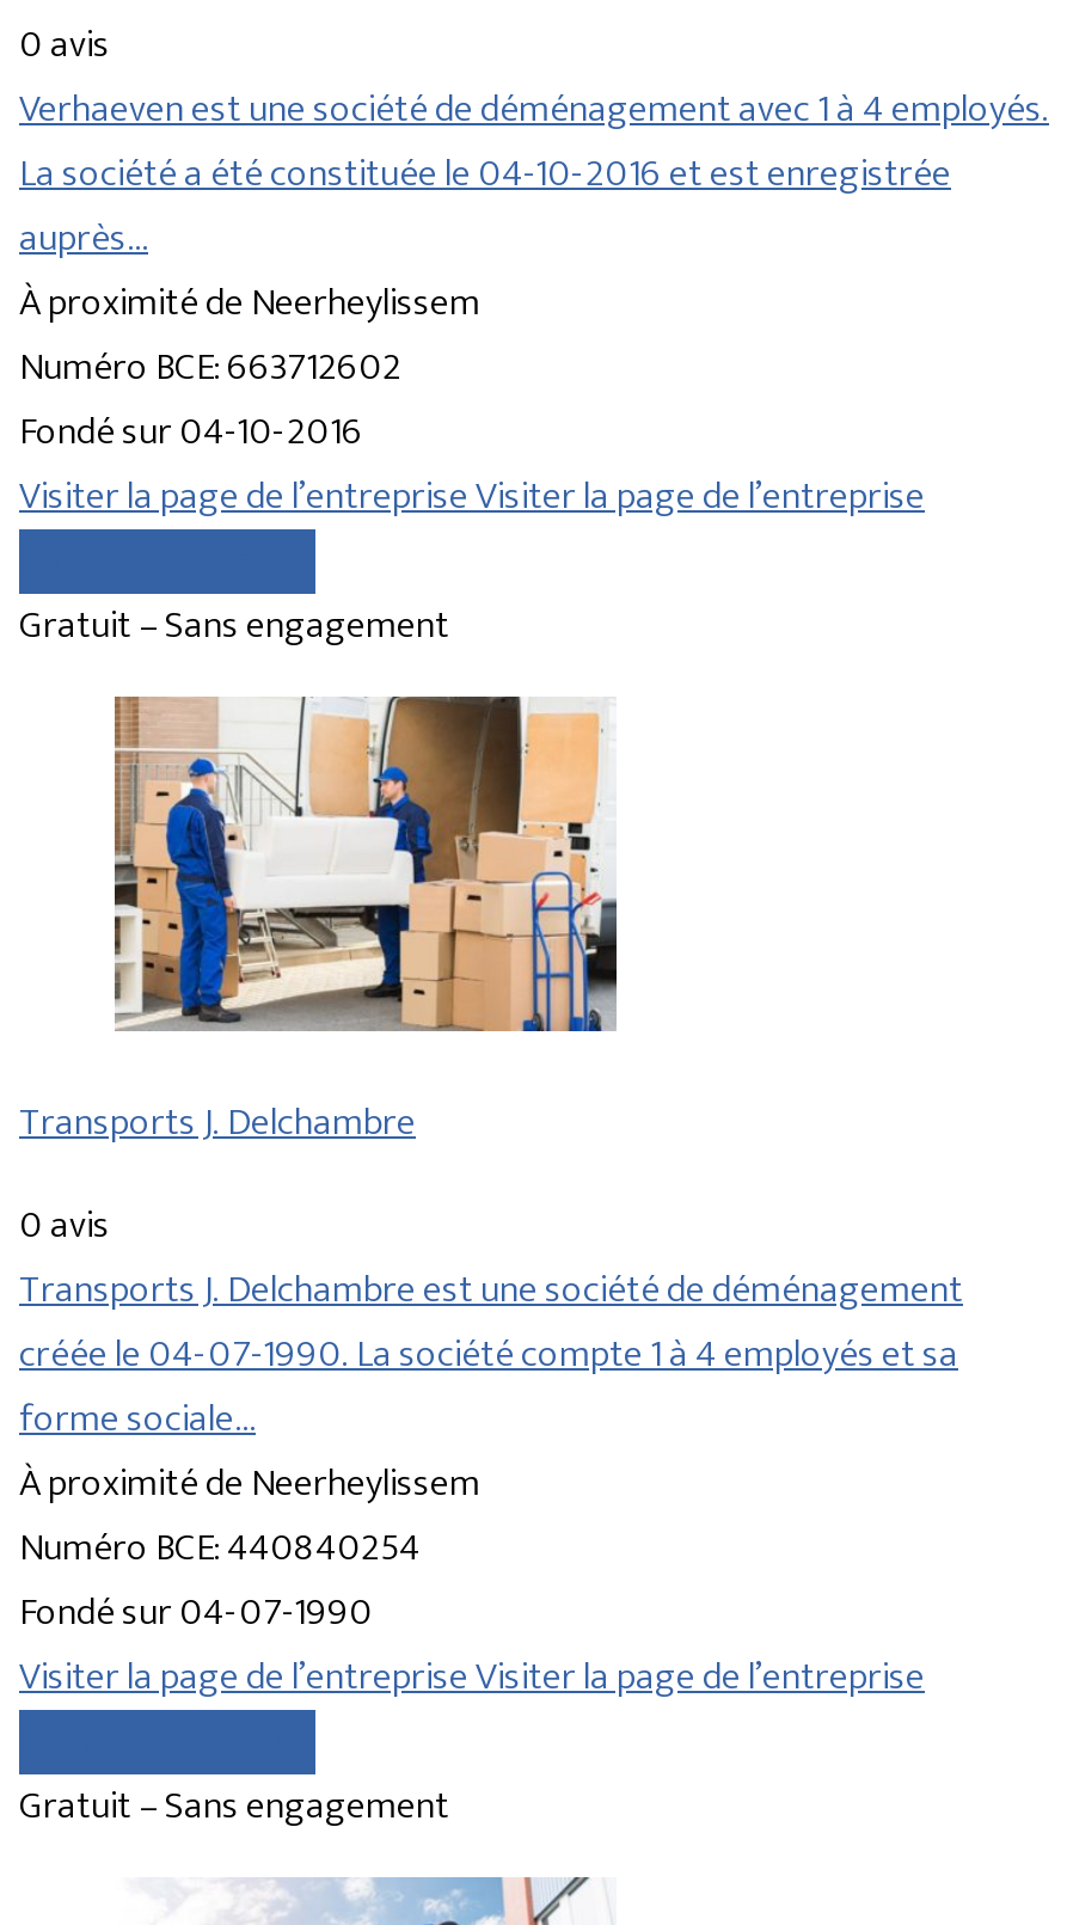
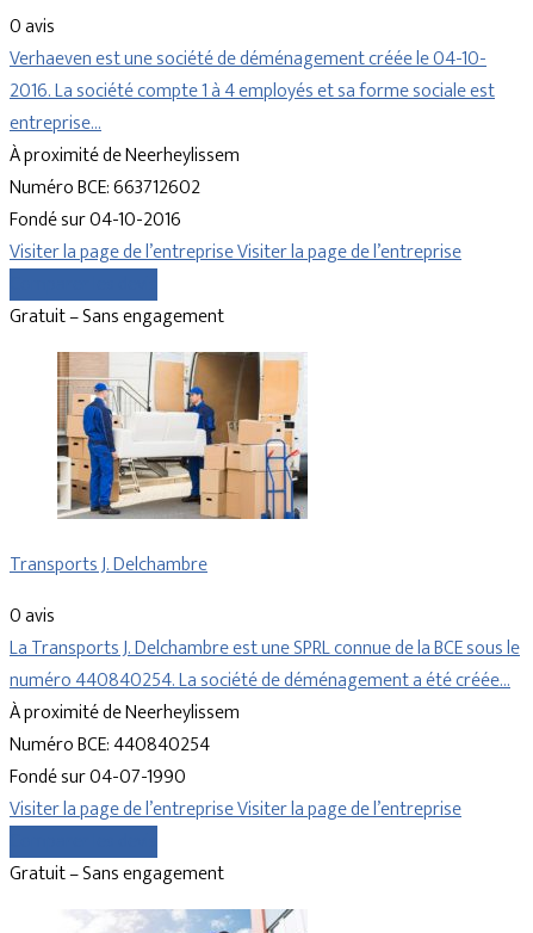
[19,78,1049,272] Verhaeven est une société de déménagement avec 1 à 4 employés. | La société a été constituée le 04-10-2016 et est enregistrée | auprès… -> [10,43,495,140] Verhaeven est une société de déménagement créée le 04-10- | 2016. La société compte 1 à 4 employés et sa forme sociale est | entreprise…
[19,1259,963,1453] Transports J. Delchambre est une société de déménagement | créée le 04-07-1990. La société compte 1 à 4 employés et sa | forme sociale… -> [10,633,520,697] La Transports J. Delchambre est une SPRL connue de la BCE sous le | numéro 440840254. La société de déménagement a été créée…

